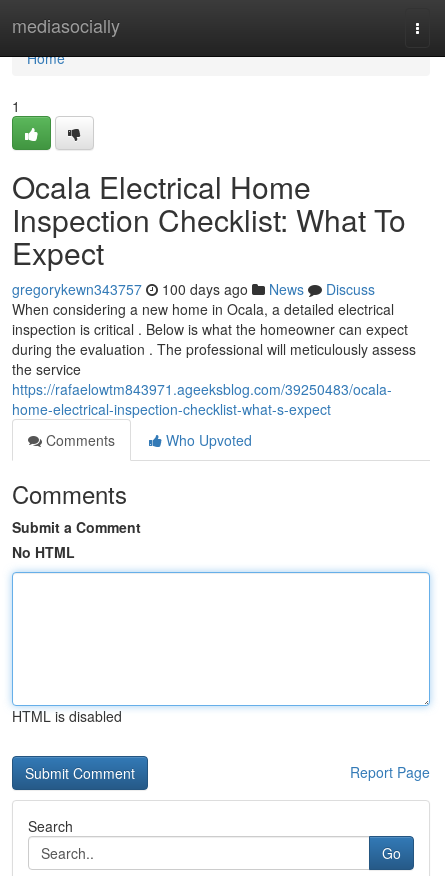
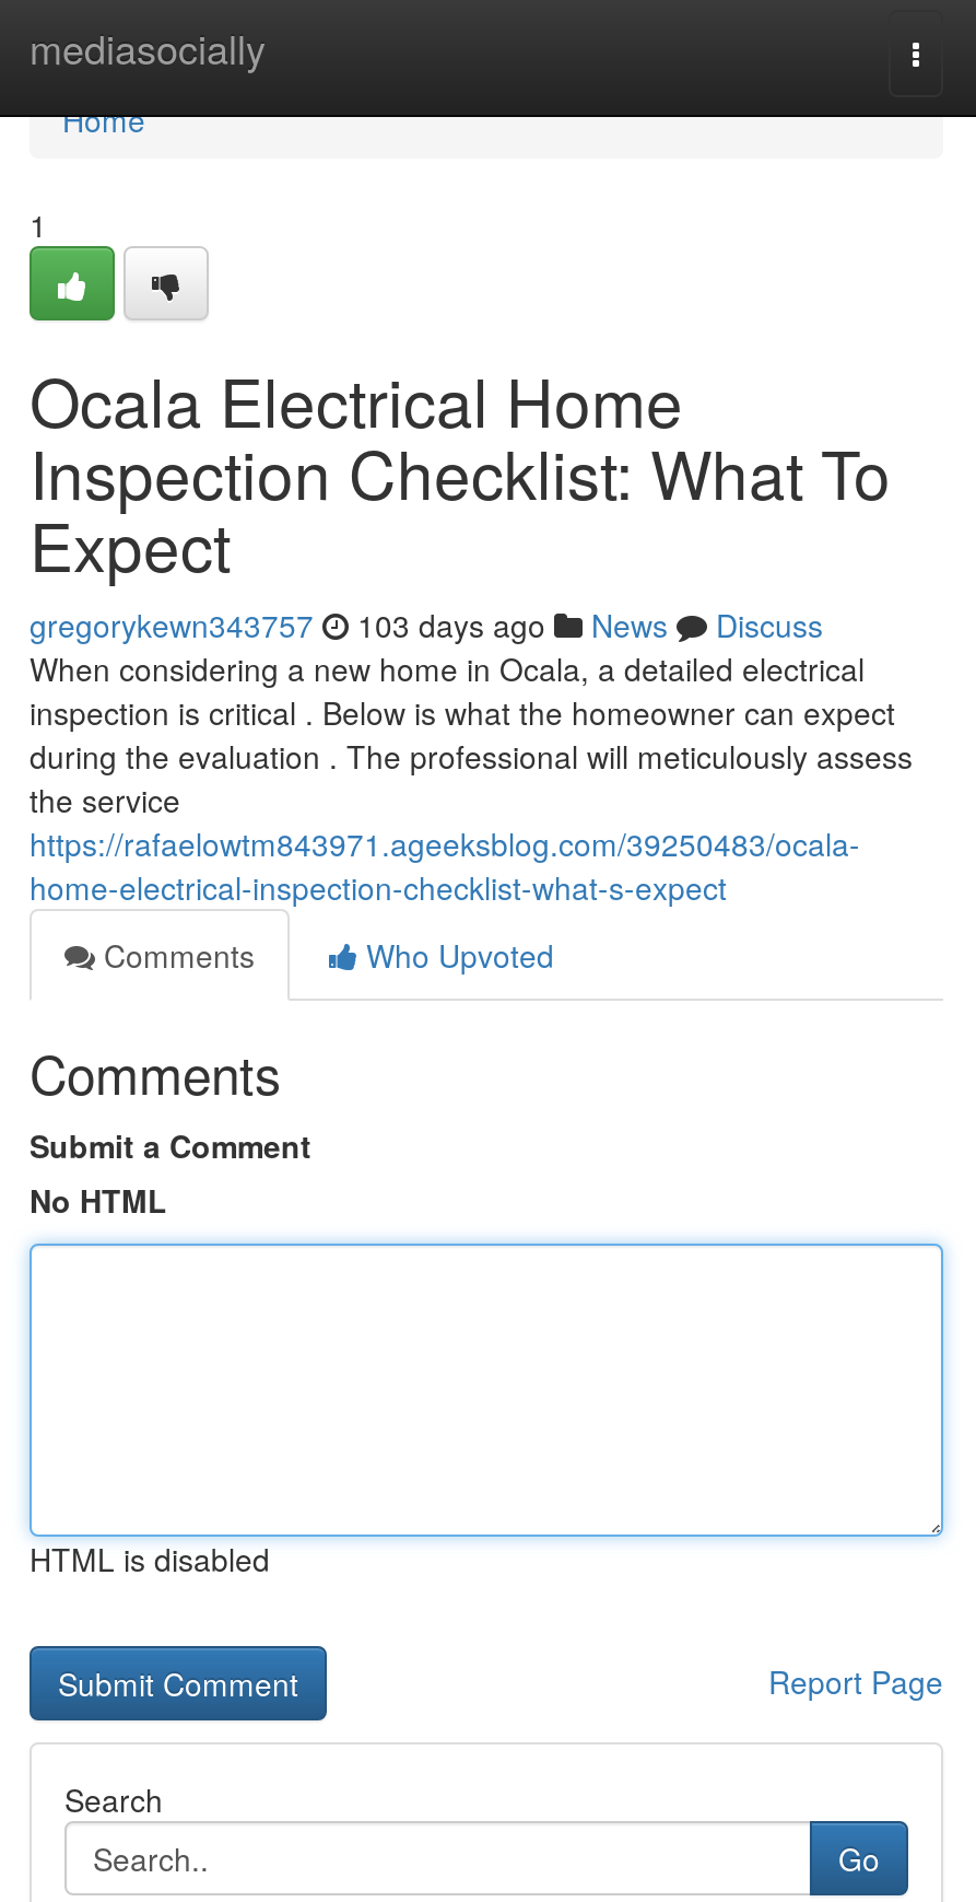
[12,279,375,299] gregorykewn343757 100 days ago News Discuss -> [30,603,823,646] gregorykewn343757 103 days ago News Discuss

